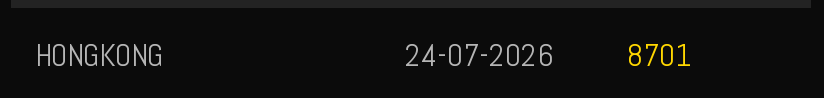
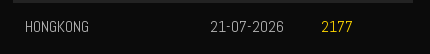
[405,36,553,76] 24-07-2026 -> [210,17,284,37] 21-07-2026
[627,37,691,77] 8701 -> [321,17,353,37] 2177

